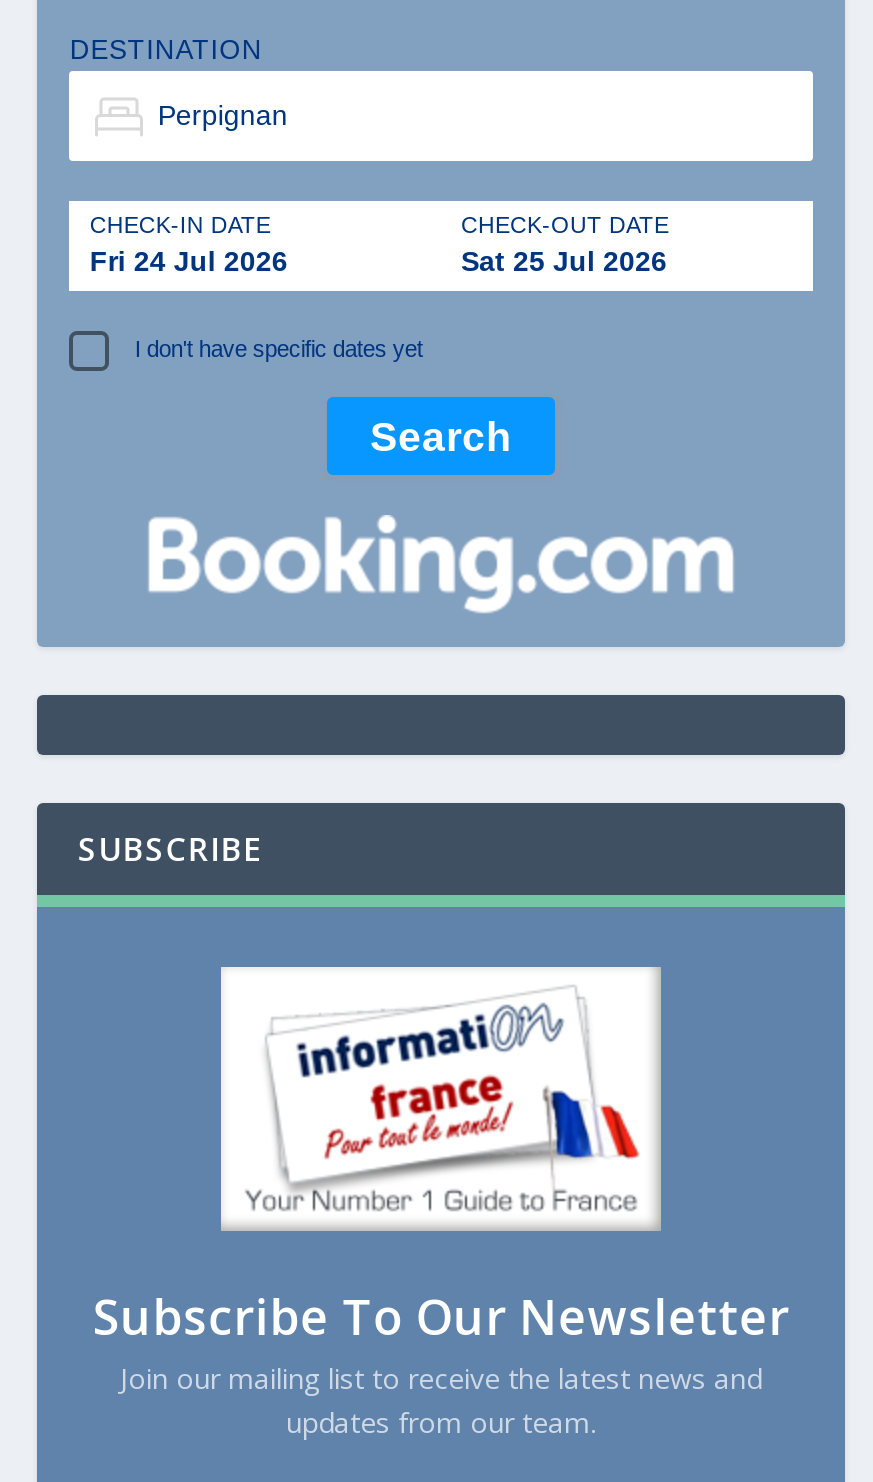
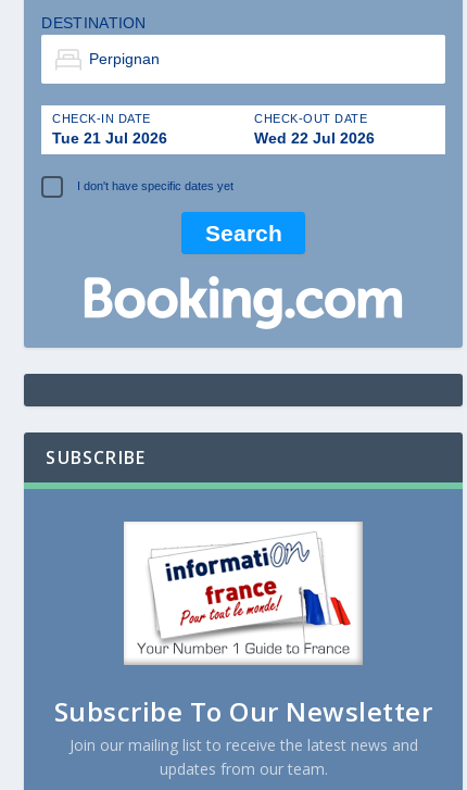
[90,245,288,277] Fri 24 Jul 2026 -> [53,129,168,146] Tue 21 Jul 2026
[461,245,667,277] Sat 25 Jul 2026 -> [254,129,375,146] Wed 22 Jul 2026

